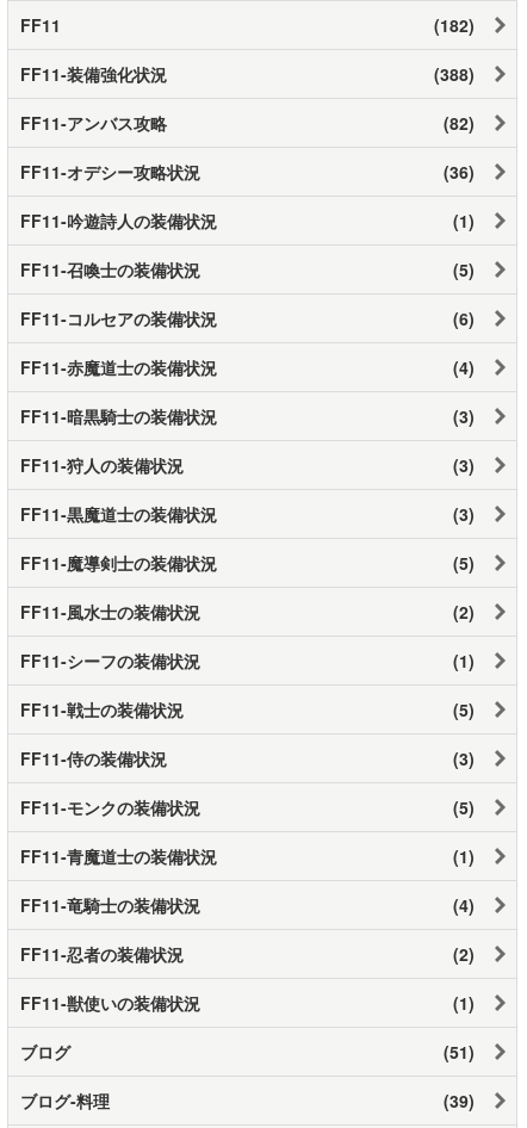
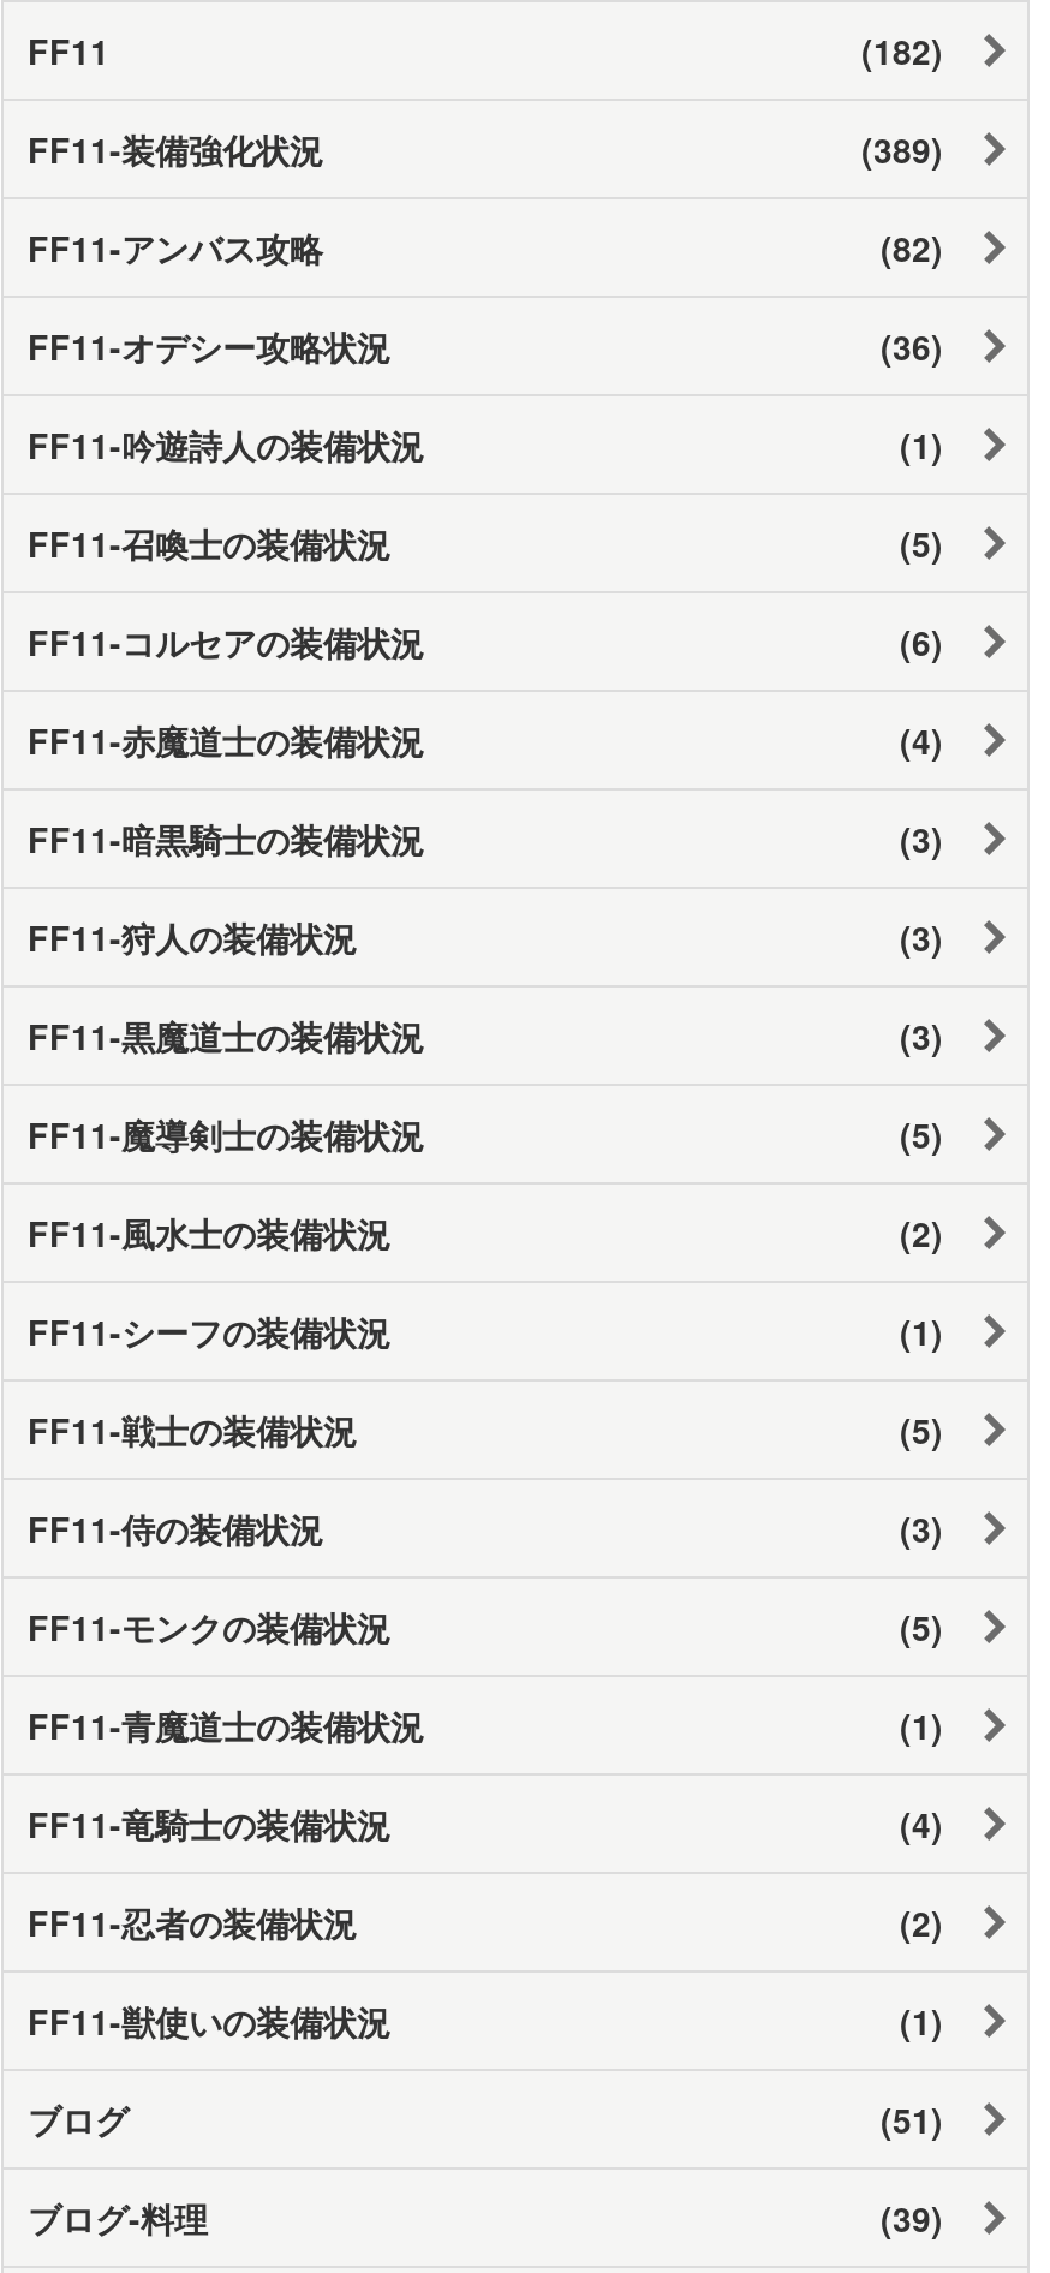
[434,62,475,86] (388) -> [861,124,943,173] (389)

